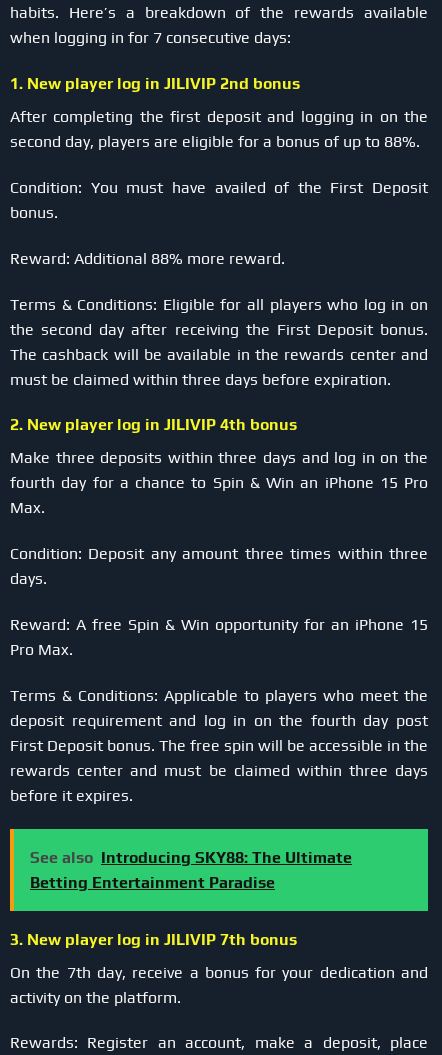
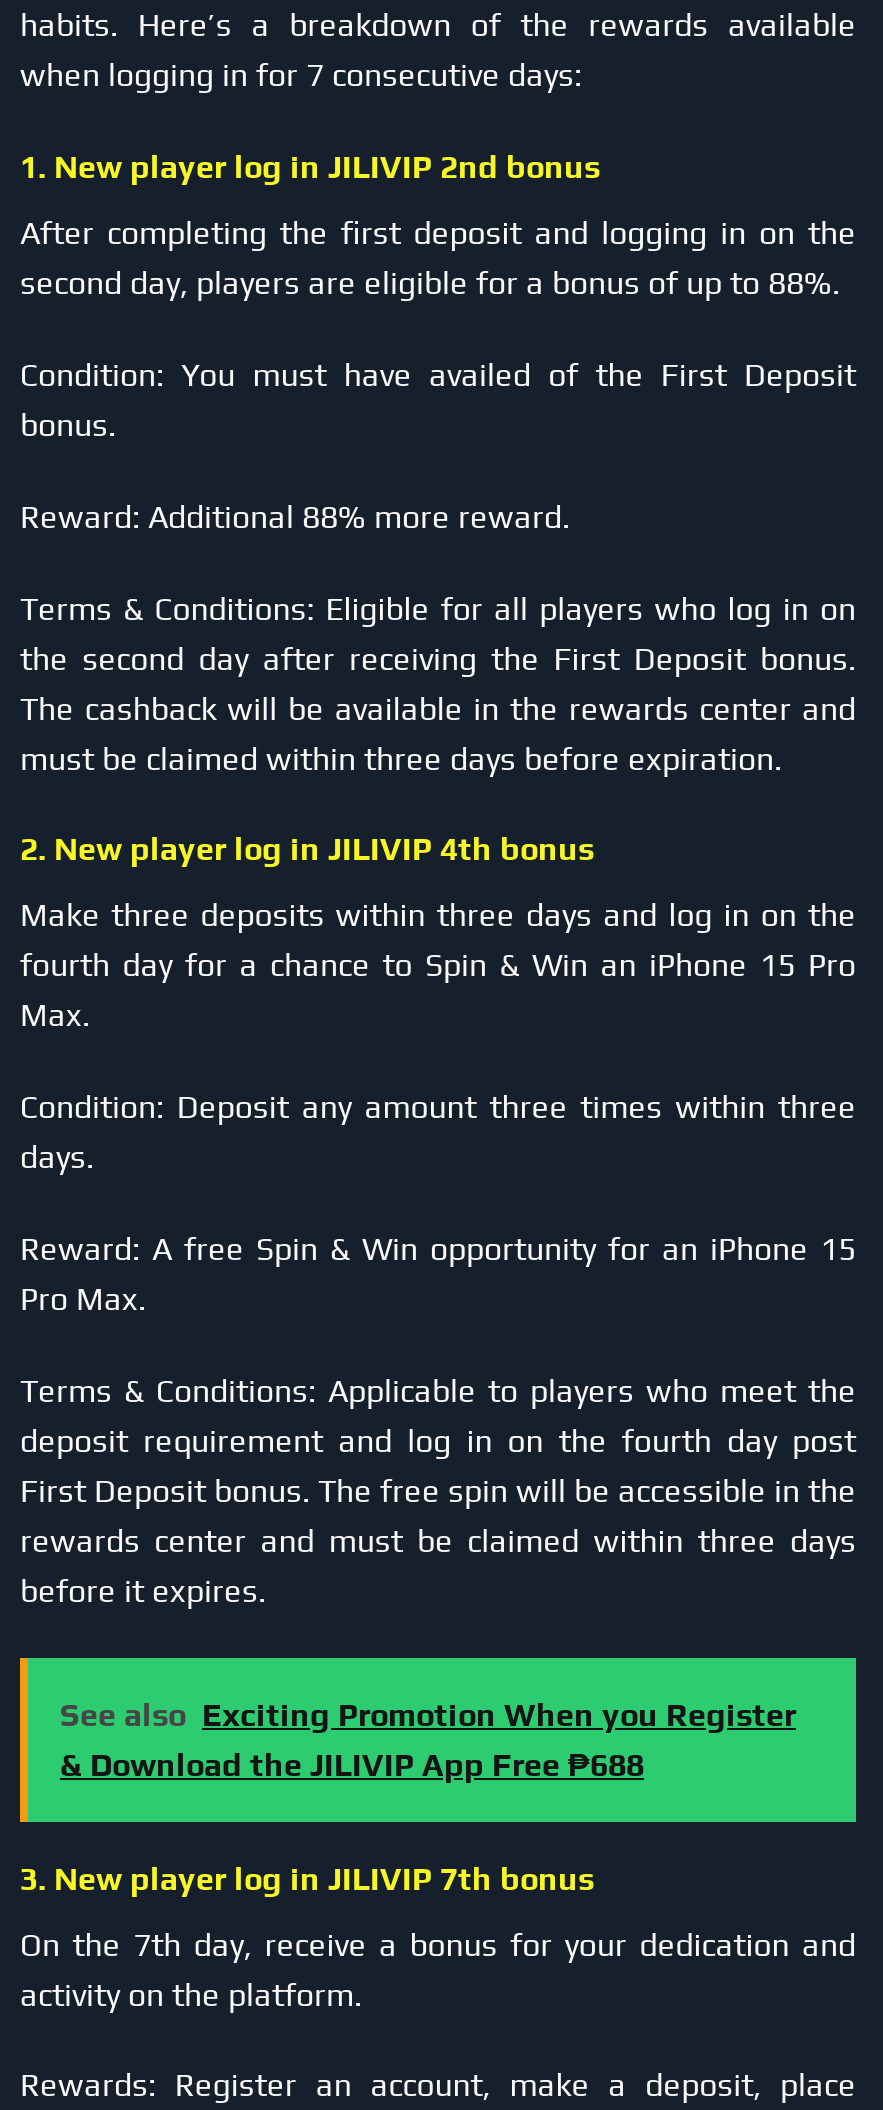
[30,847,352,891] See also Introducing SKY88: The Ultimate | Betting Entertainment Paradise -> [60,1695,796,1783] See also Exciting Promotion When you Register | & Download the JILIVIP App Free ₱688

